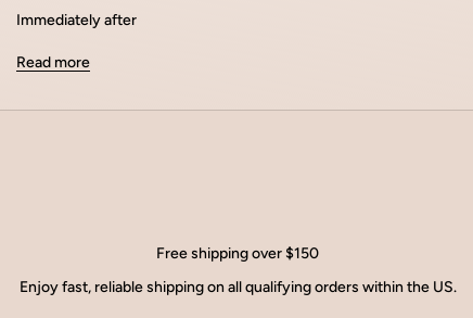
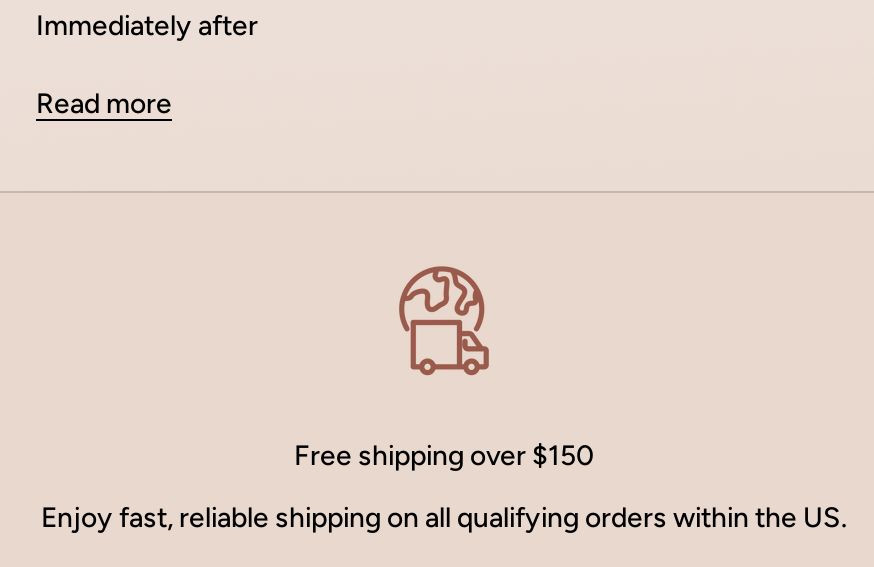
none -> [396,263,492,377] [image]

